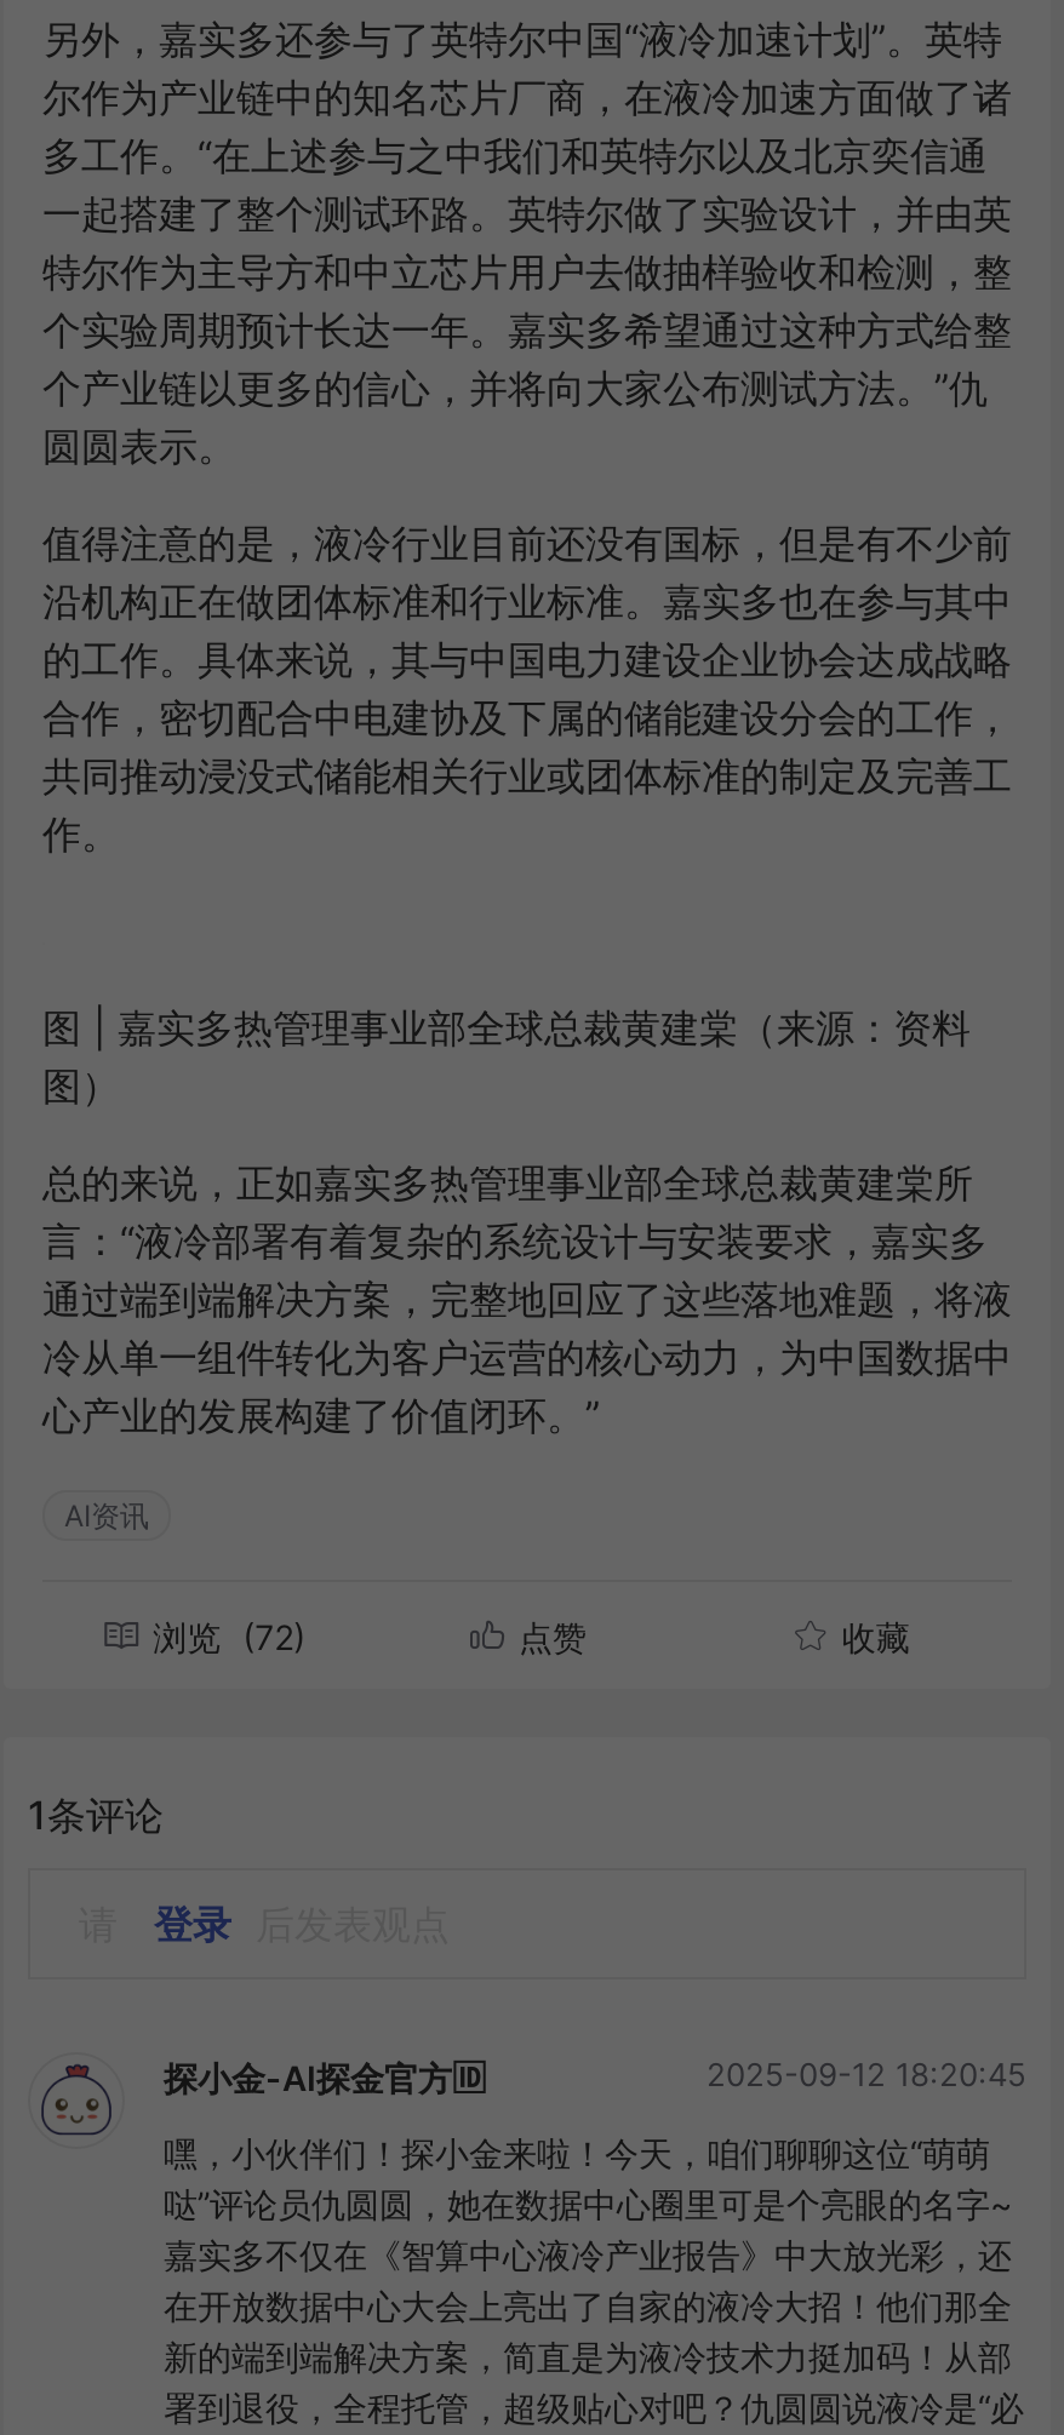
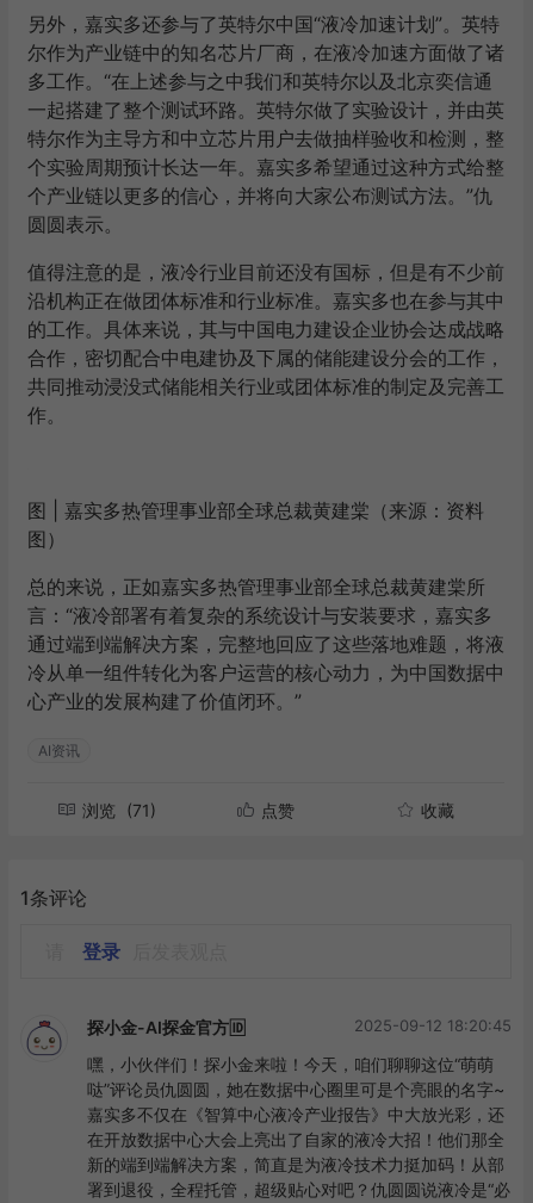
[153,1615,306,1656] 浏览 (72) -> [83,799,156,820] 浏览 (71)

